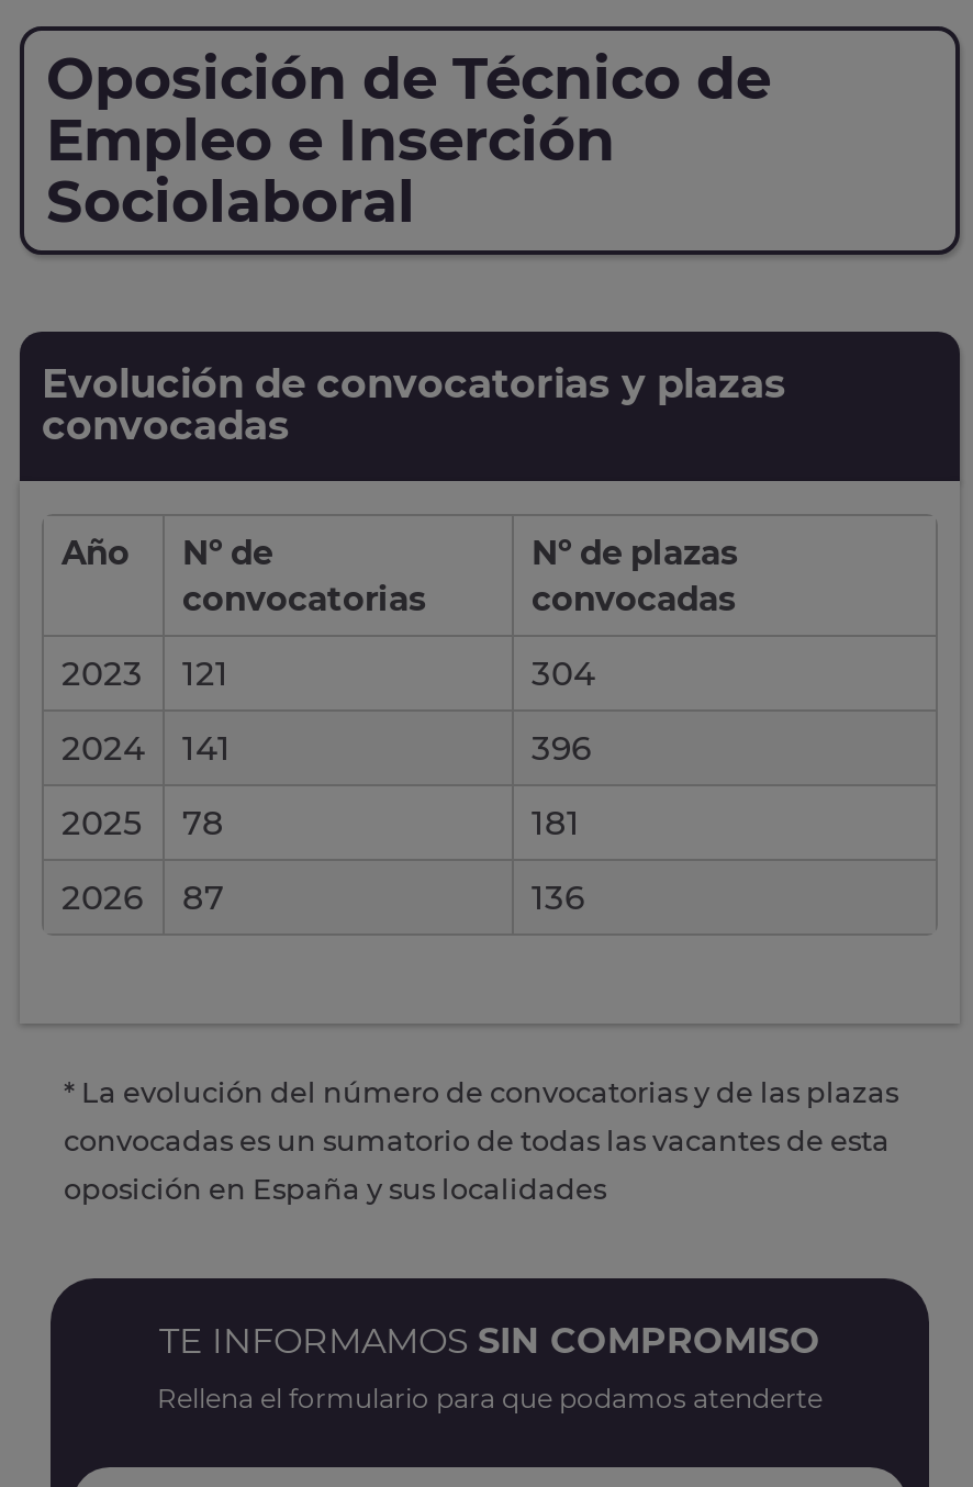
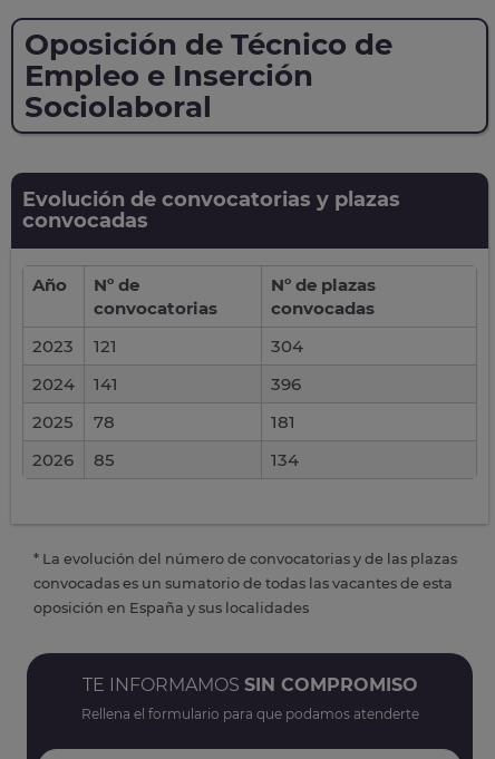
[61,876,224,918] 2026 87 -> [32,449,115,470] 2026 85
[532,876,584,918] 136 -> [271,449,299,470] 134

